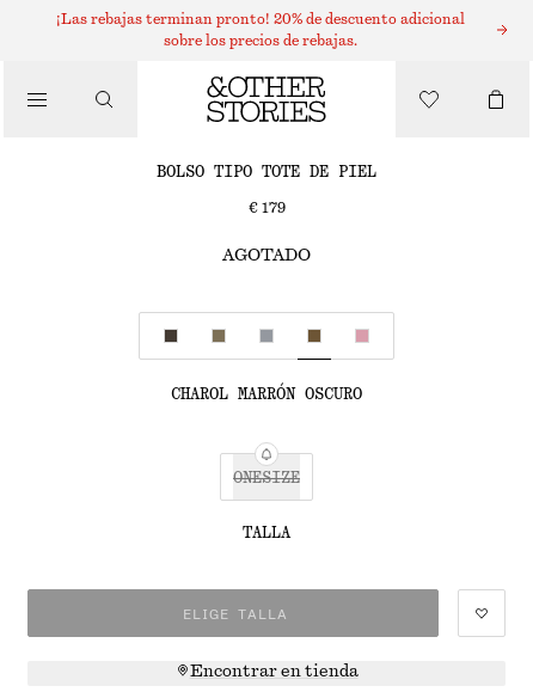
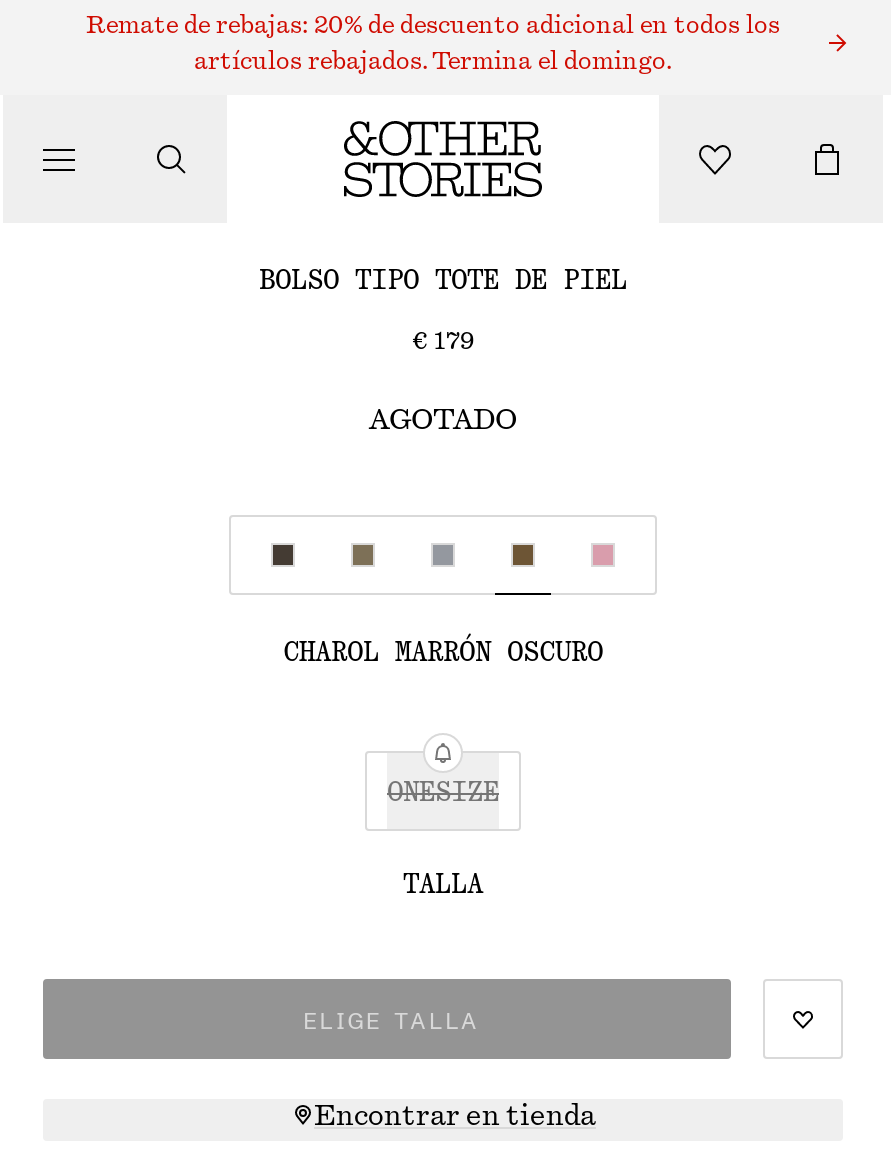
[56,12,465,26] ¡Las rebajas terminan pronto! 20% de descuento adicional -> [86,13,780,37] Remate de rebajas: 20% de descuento adicional en todos los
[164,33,357,48] sobre los precios de rebajas. -> [194,49,672,73] artículos rebajados. Termina el domingo.

